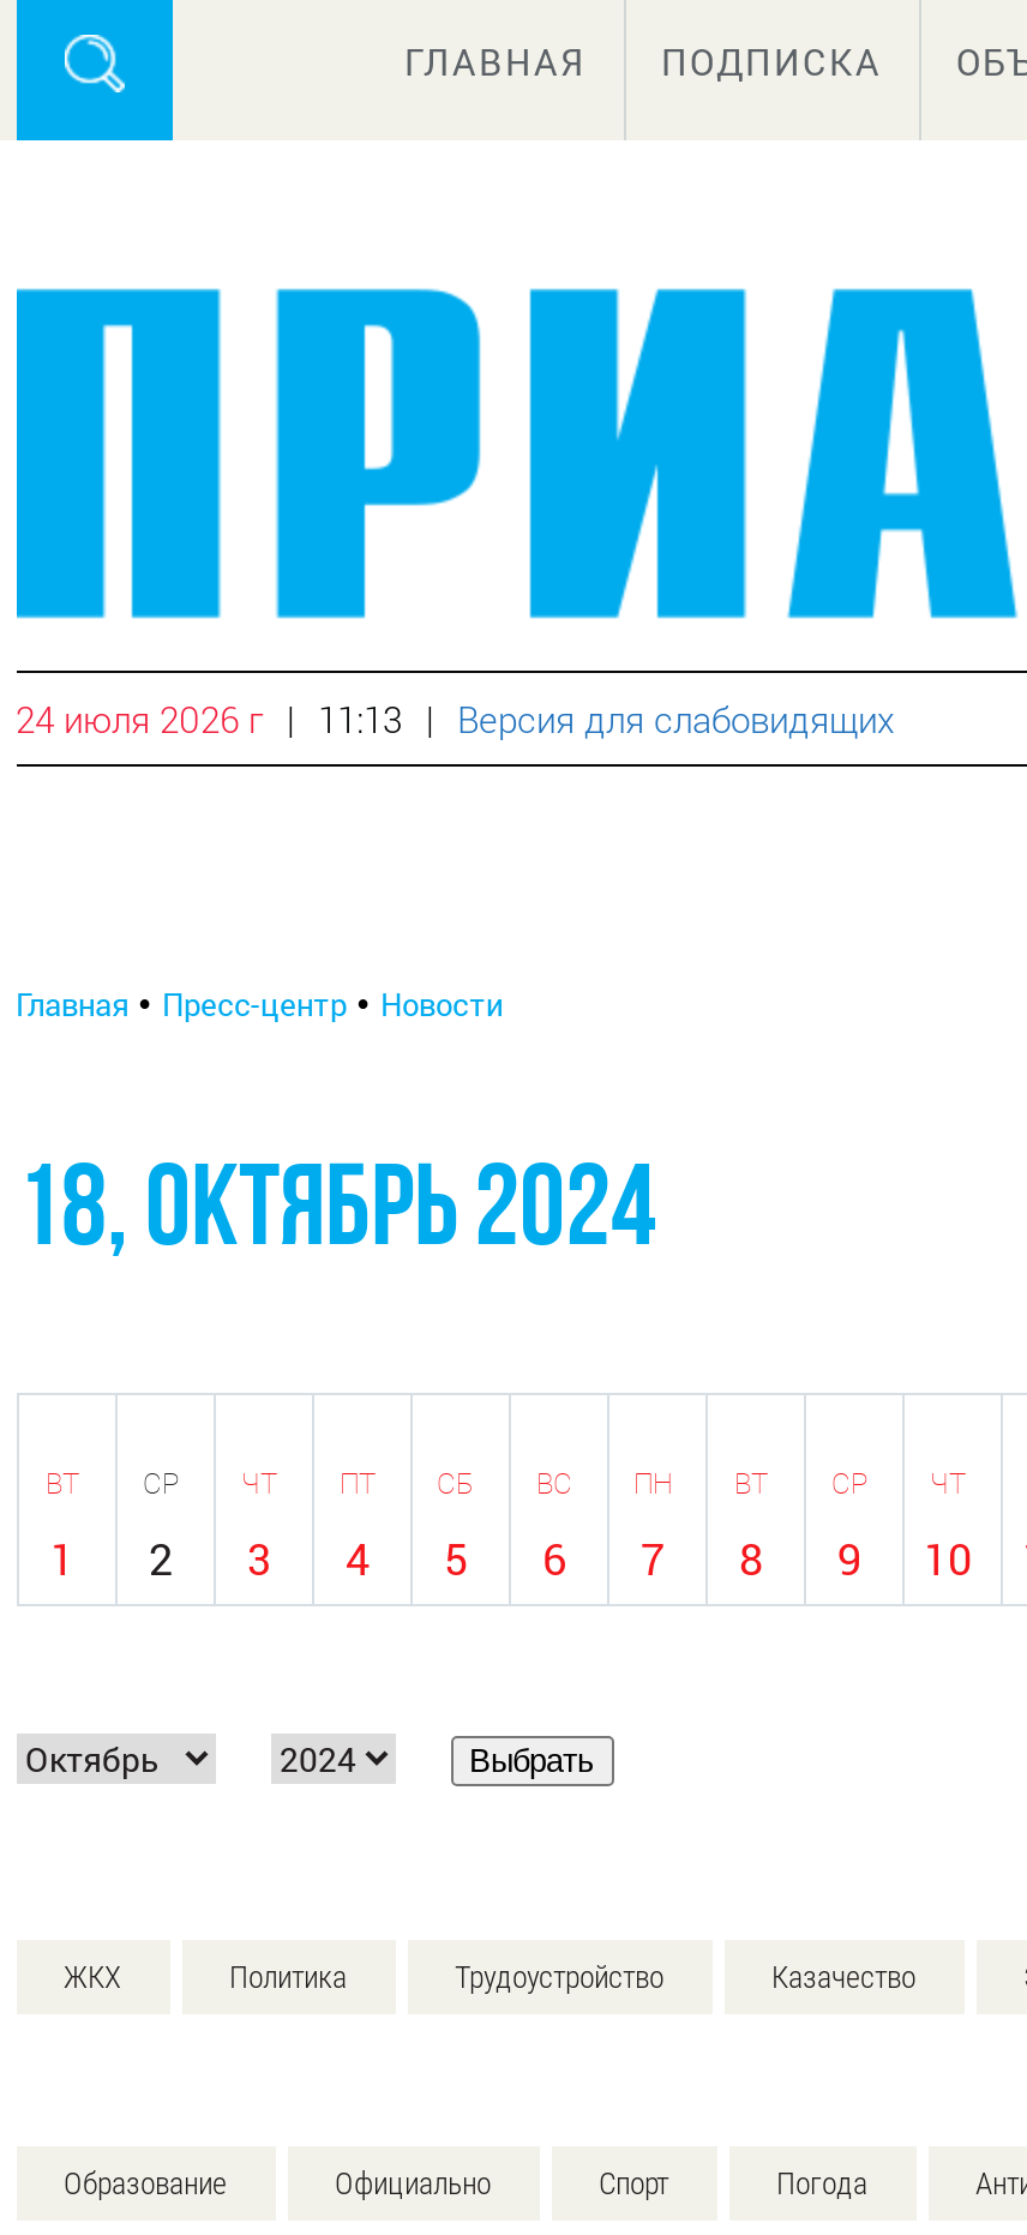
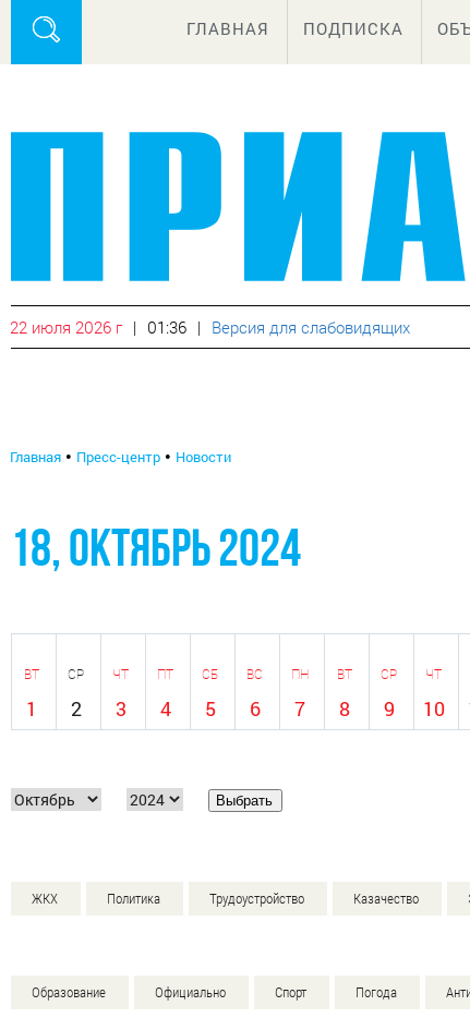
[16,695,263,743] 24 июля 2026 г -> [10,316,123,338] 22 июля 2026 г
[318,695,402,743] 11:13 -> [148,316,187,338] 01:36

